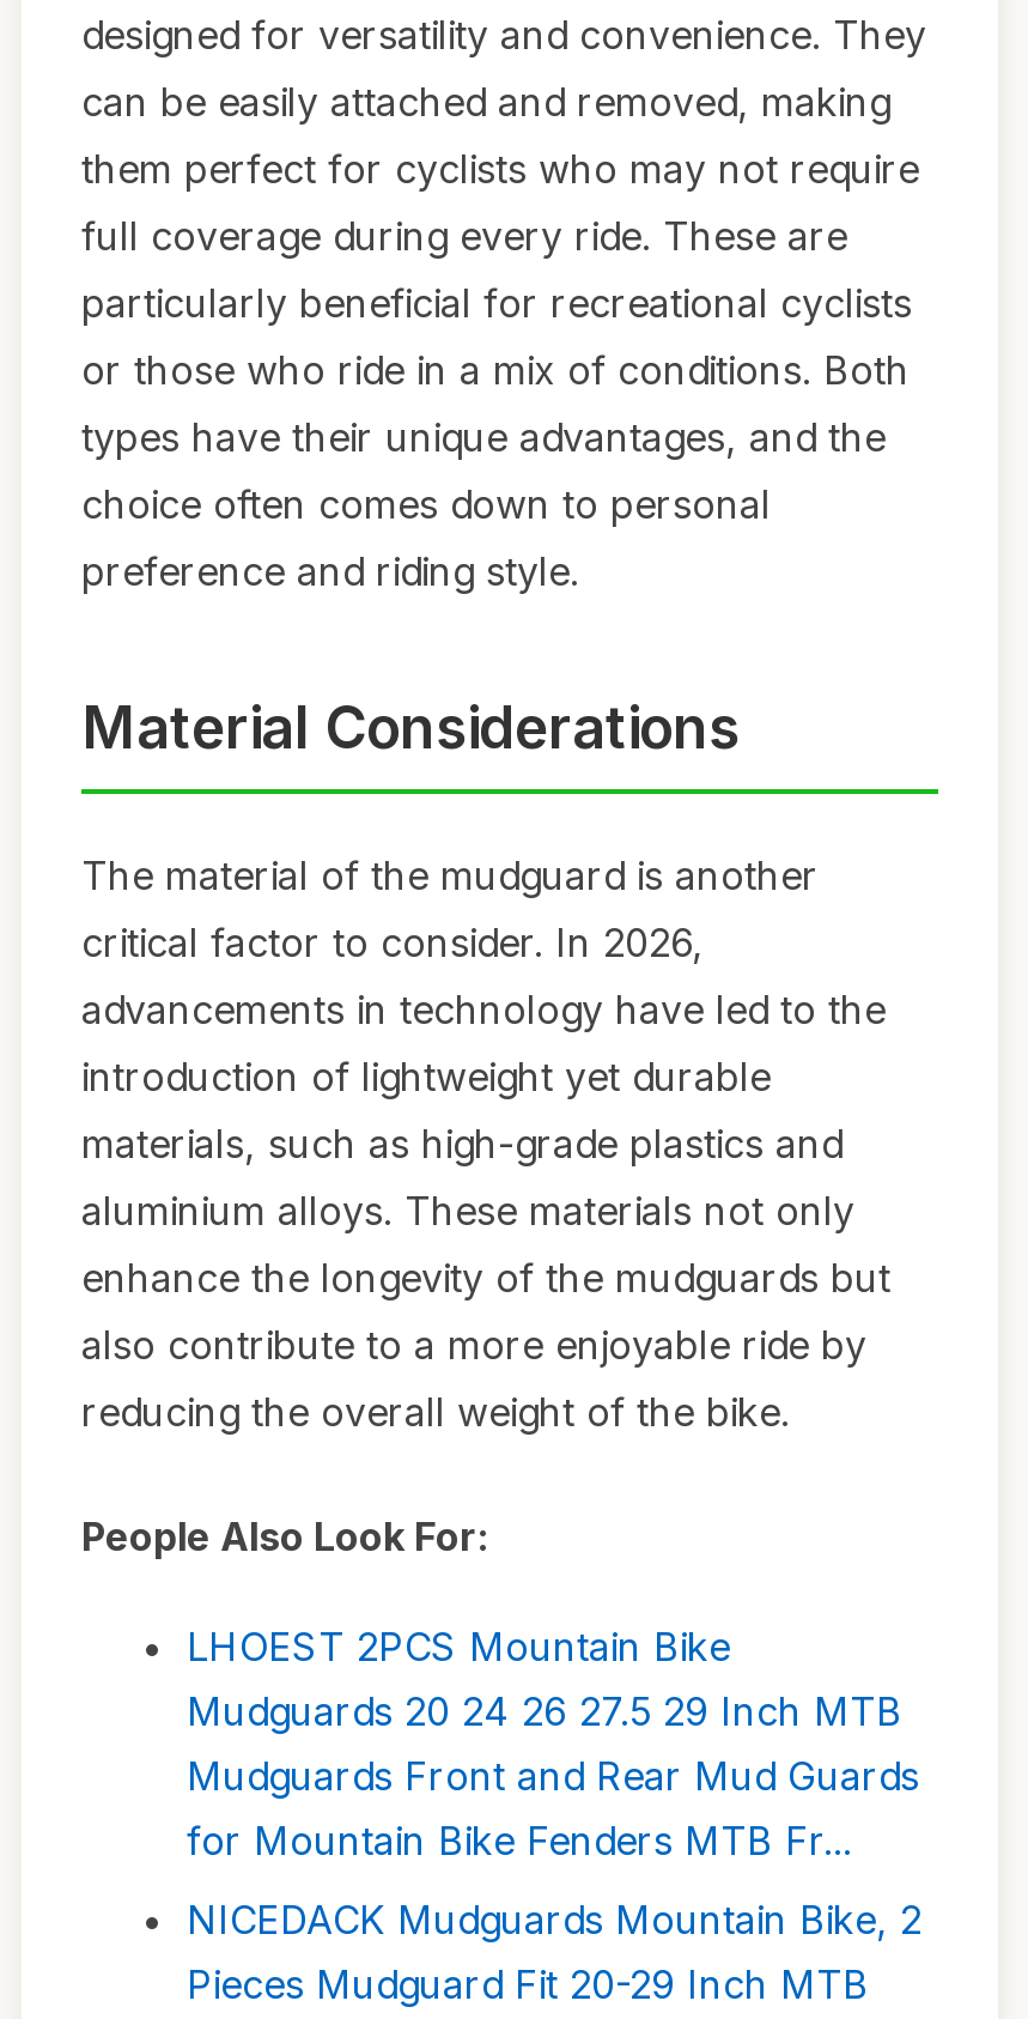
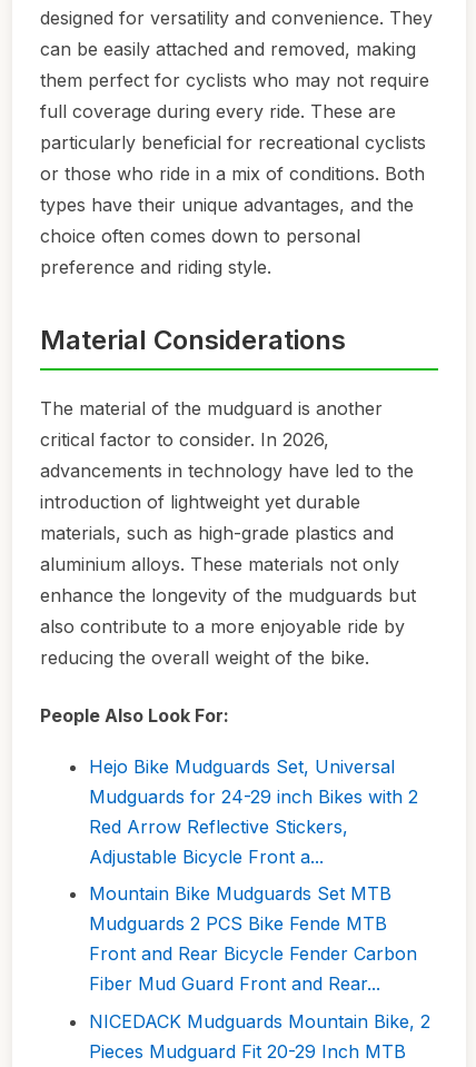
[187,1622,919,1864] LHOEST 2PCS Mountain Bike | Mudguards 20 24 26 27.5 29 Inch MTB | Mudguards Front and Rear Mud Guards | for Mountain Bike Fenders MTB Fr... -> [89,755,418,995] Hejo Bike Mudguards Set, Universal | Mudguards for 24-29 inch Bikes with 2 | Red Arrow Reflective Stickers, | Adjustable Bicycle Front a... | Mountain Bike Mudguards Set MTB | Mudguards 2 PCS Bike Fende MTB | Front and Rear Bicycle Fender Carbon | Fiber Mud Guard Front and Rear...

